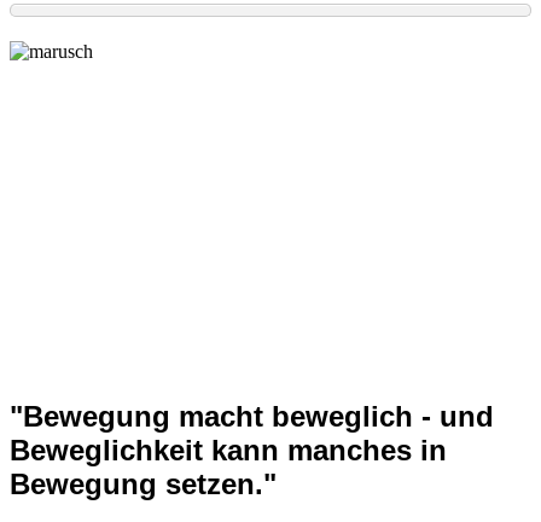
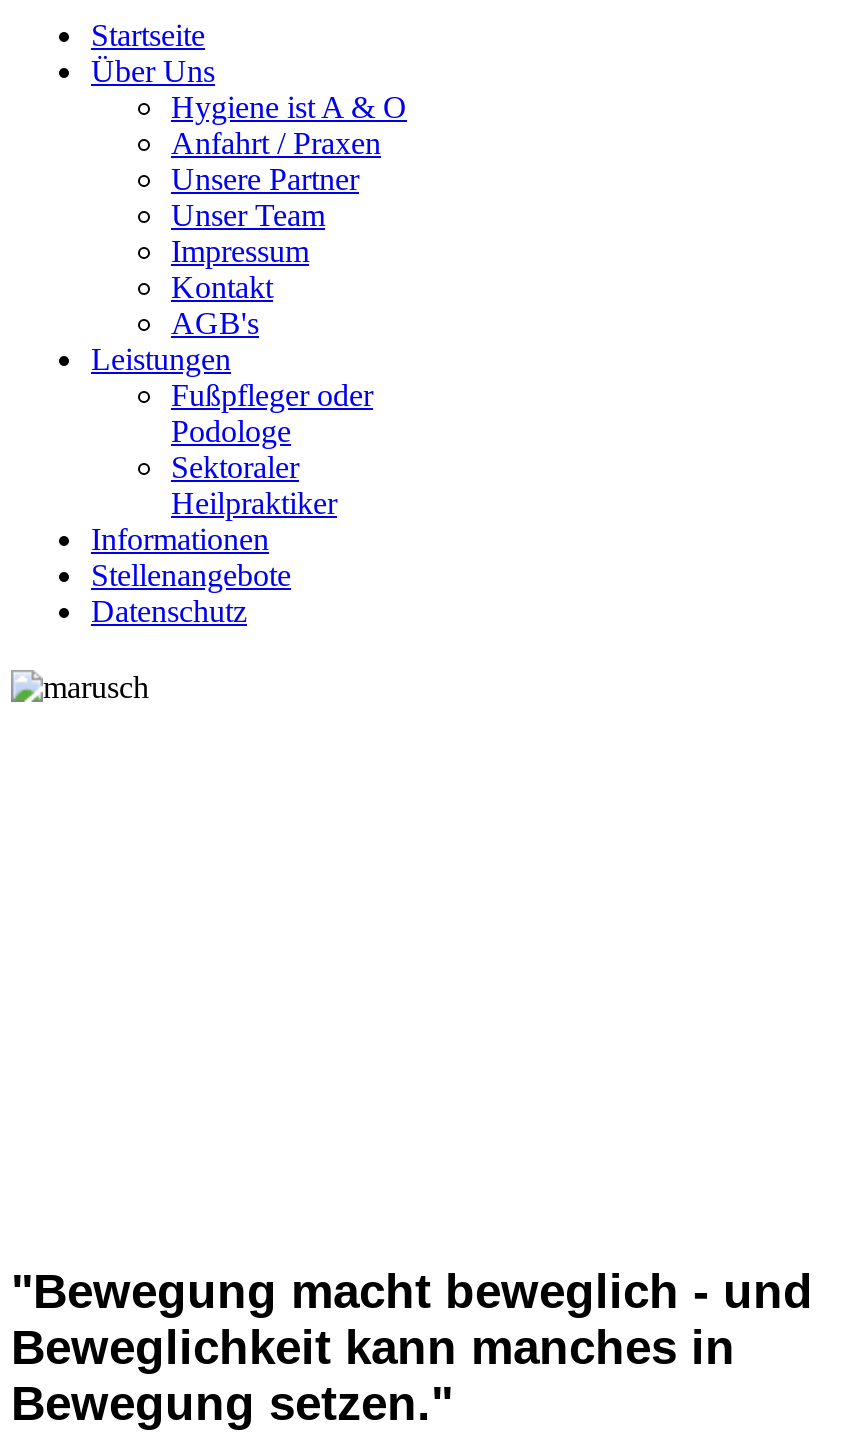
none -> [91,18,407,628] Startseite | Über Uns | Hygiene ist A & O | Anfahrt / Praxen | Unsere Partner | Unser Team | Impressum | Kontakt | AGB's | Leistungen | Fußpfleger oder | Podologe | Sektoraler | Heilpraktiker | Informationen | Stellenangebote | Datenschutz

